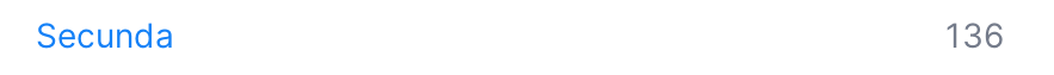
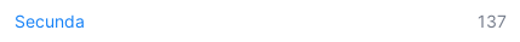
[945,14,1005,55] 136 -> [478,11,507,31] 137

